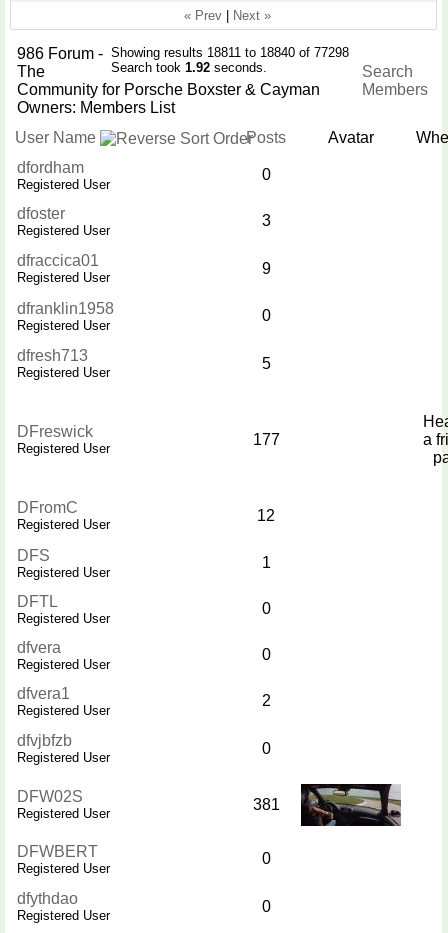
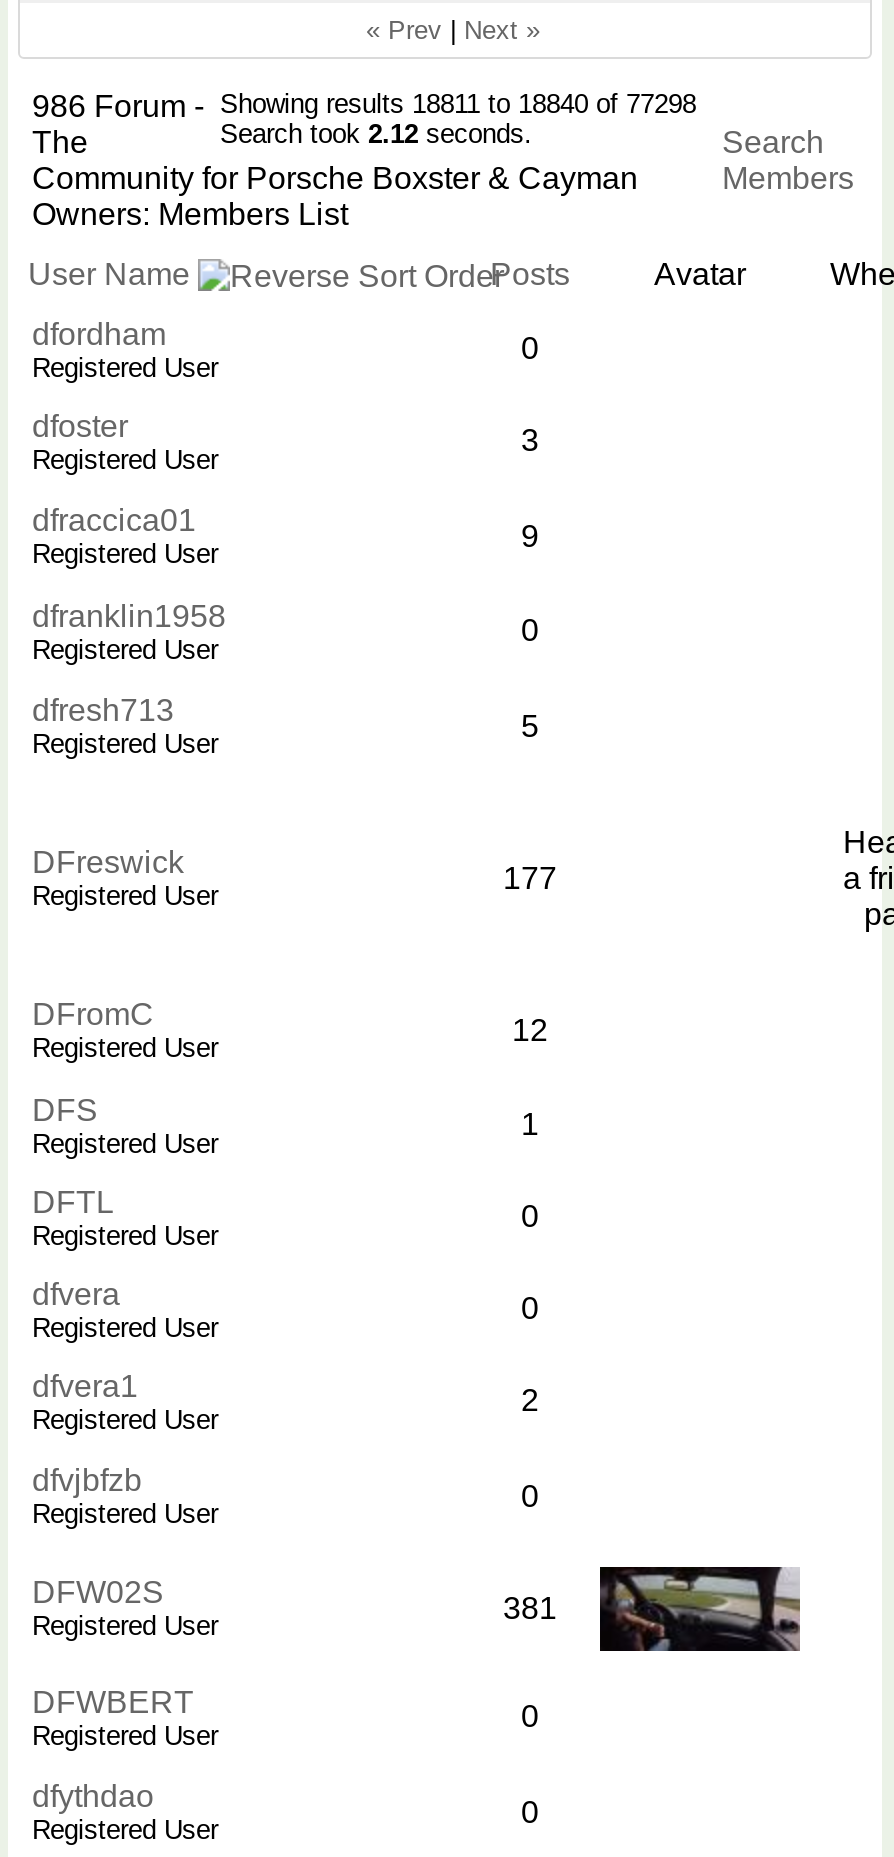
[111,60,267,75] Search took 1.92 seconds. -> [220,119,532,149] Search took 2.12 seconds.

